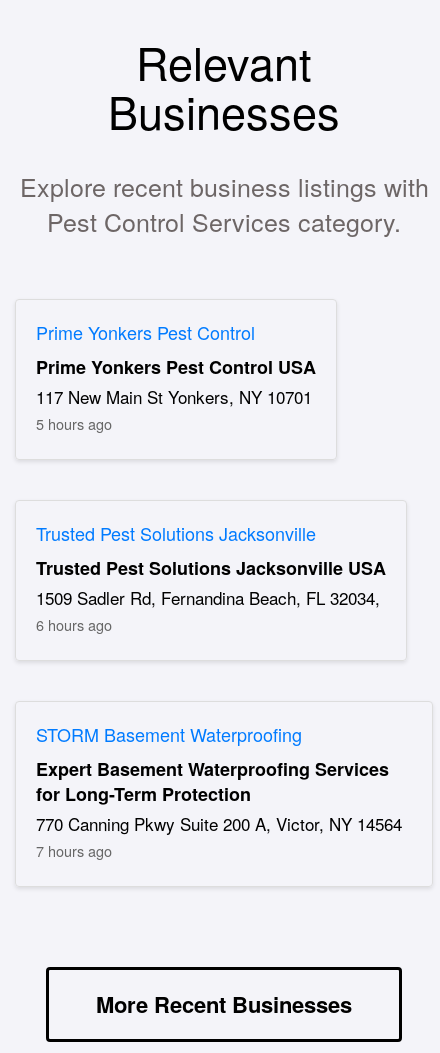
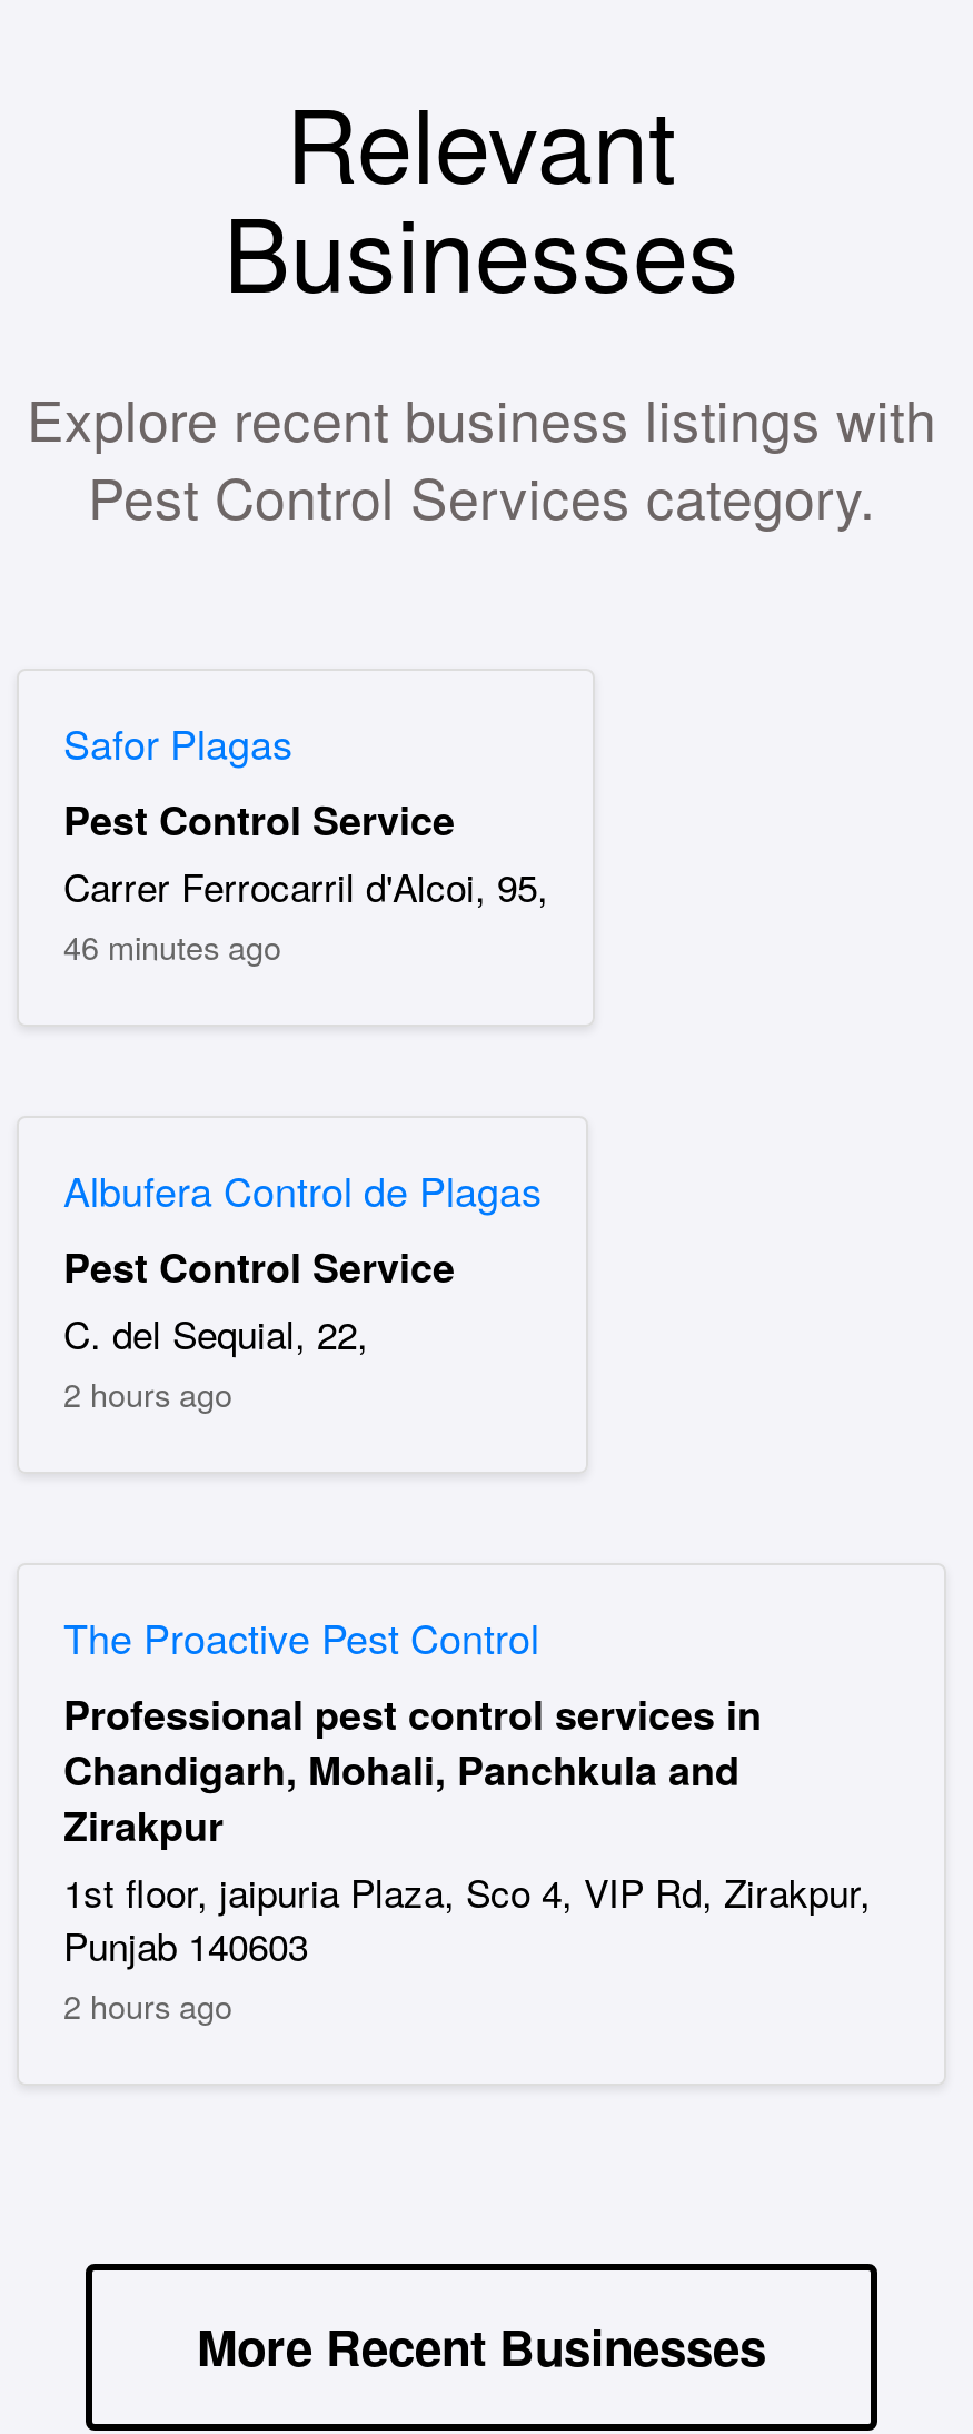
[36,318,316,433] Prime Yonkers Pest Control | Prime Yonkers Pest Control USA | 117 New Main St Yonkers, NY 10701 | 5 hours ago -> [63,712,548,968] Safor Plagas | Pest Control Service | Carrer Ferrocarril d'Alcoi, 95, | 46 minutes ago
[36,519,386,634] Trusted Pest Solutions Jacksonville | Trusted Pest Solutions Jacksonville USA | 1509 Sadler Rd, Fernandina Beach, FL 32034, | 6 hours ago -> [63,1159,542,1415] Albufera Control de Plagas | Pest Control Service | C. del Sequial, 22, | 2 hours ago
[36,720,402,860] STORM Basement Waterproofing | Expert Basement Waterproofing Services | for Long-Term Protection | 770 Canning Pkwy Suite 200 A, Victor, NY 14564 | 7 hours ago -> [63,1606,871,2027] The Proactive Pest Control | Professional pest control services in | Chandigarh, Mohali, Panchkula and | Zirakpur | 1st floor, jaipuria Plaza, Sco 4, VIP Rd, Zirakpur, | Punjab 140603 | 2 hours ago

